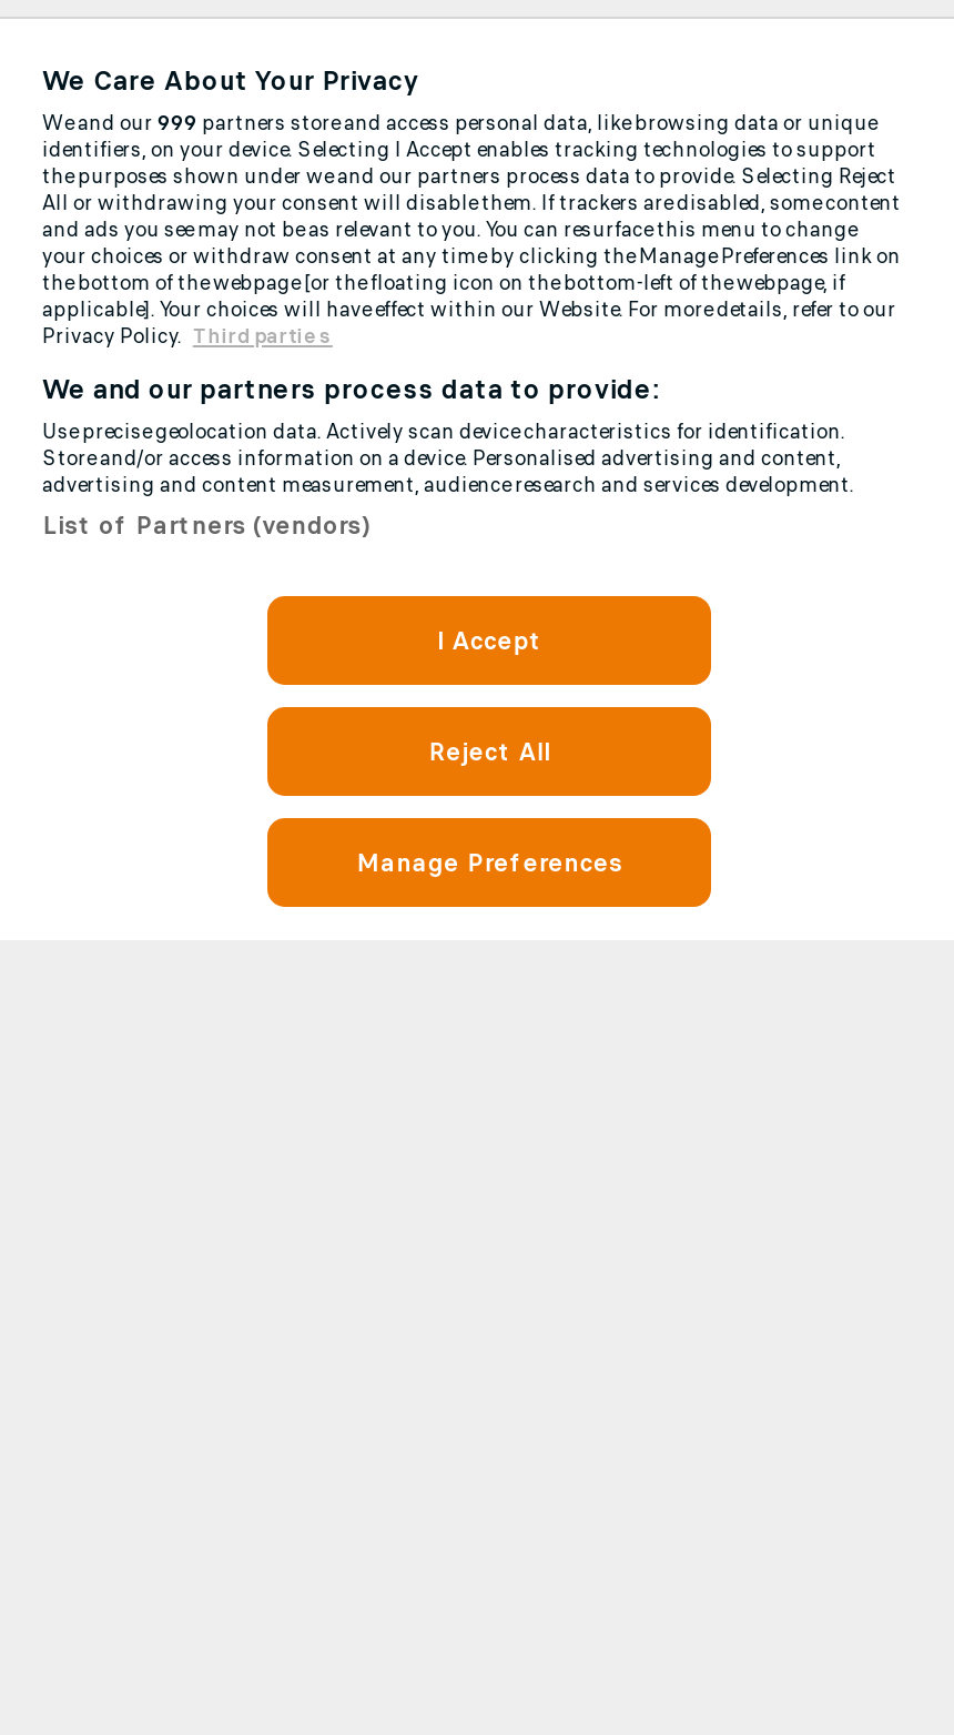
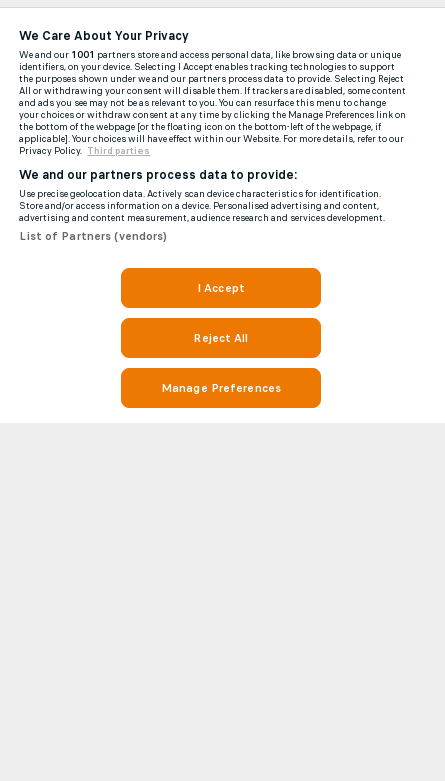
[42,110,876,137] We and our 999 partners store and access personal data, like browsing data or unique -> [19,49,401,61] We and our 1001 partners store and access personal data, like browsing data or unique

